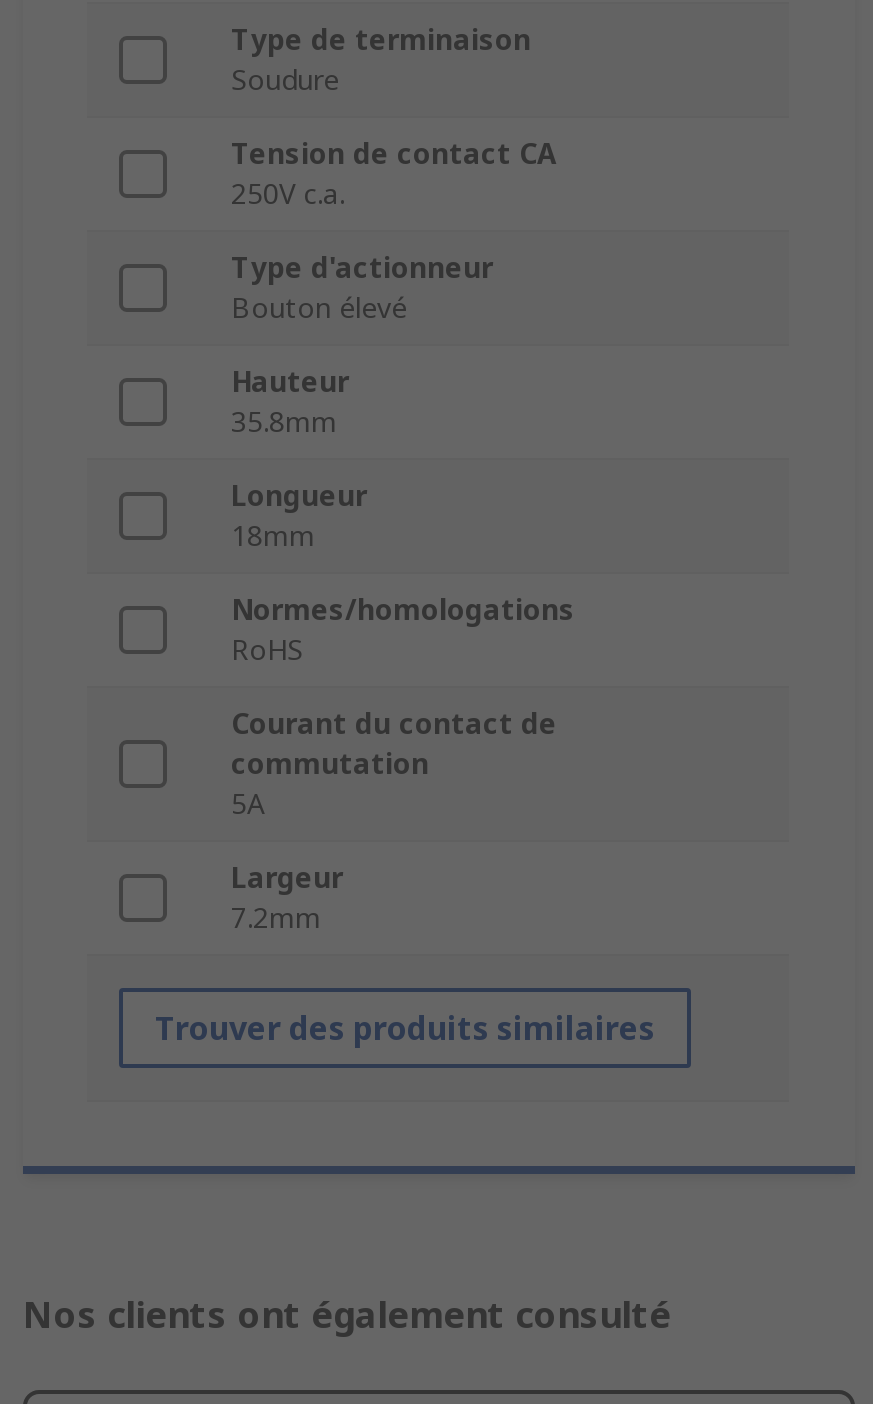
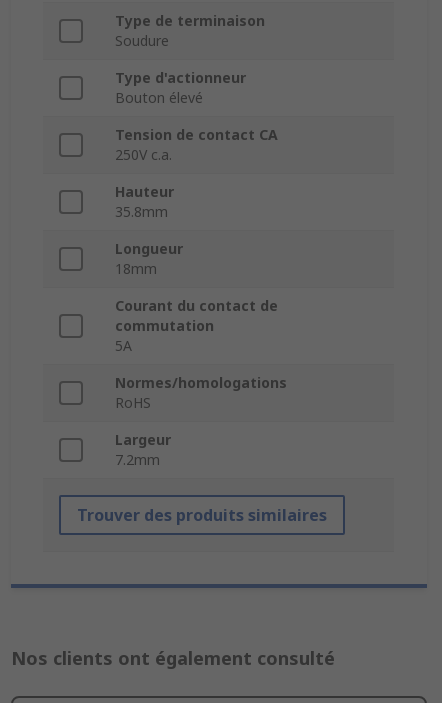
moved [231,135,557,213] -> [115,125,278,164]: Tension de contact CA | 250V c.a.
moved [231,249,493,327] -> [115,68,246,107]: Type d'actionneur | Bouton élevé
moved [231,591,575,669] -> [115,373,287,412]: Normes/homologations | RoHS
moved [231,705,557,823] -> [115,296,278,355]: Courant du contact de | commutation | 5A

